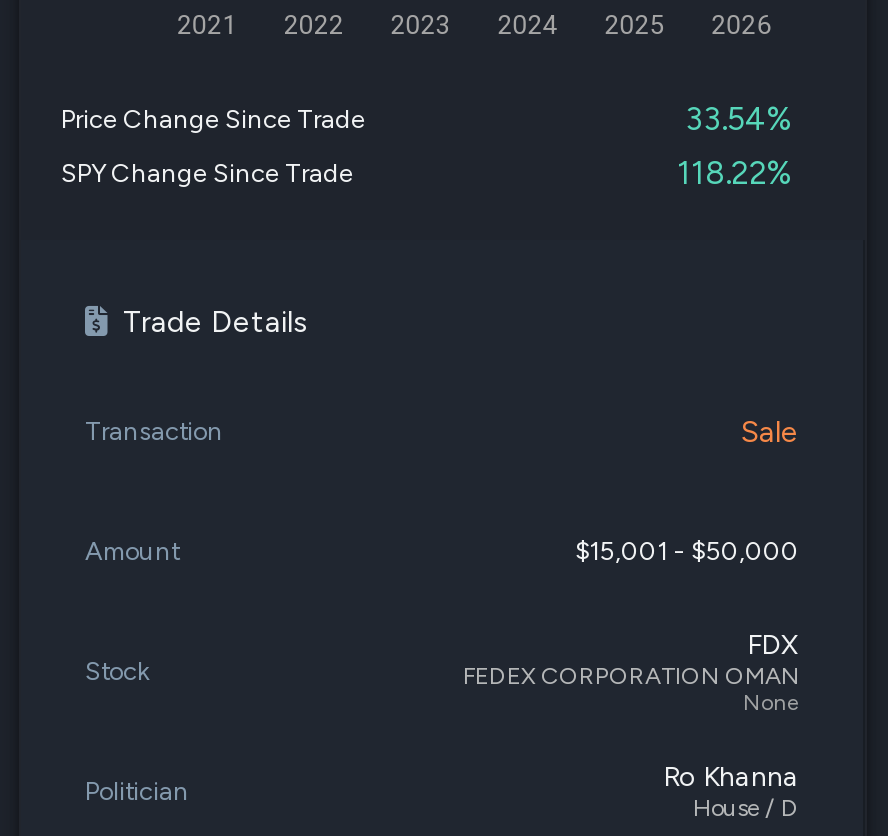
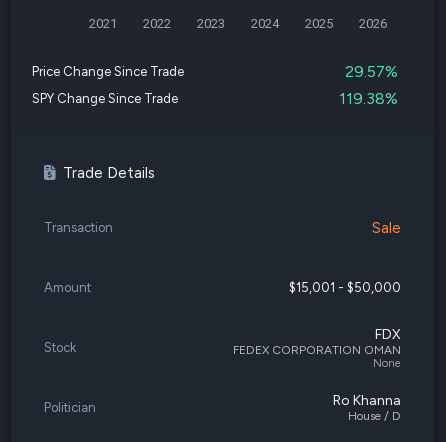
[685,100,793,138] 33.54% -> [345,62,398,81] 29.57%
[677,154,793,192] 118.22% -> [339,89,398,108] 119.38%

